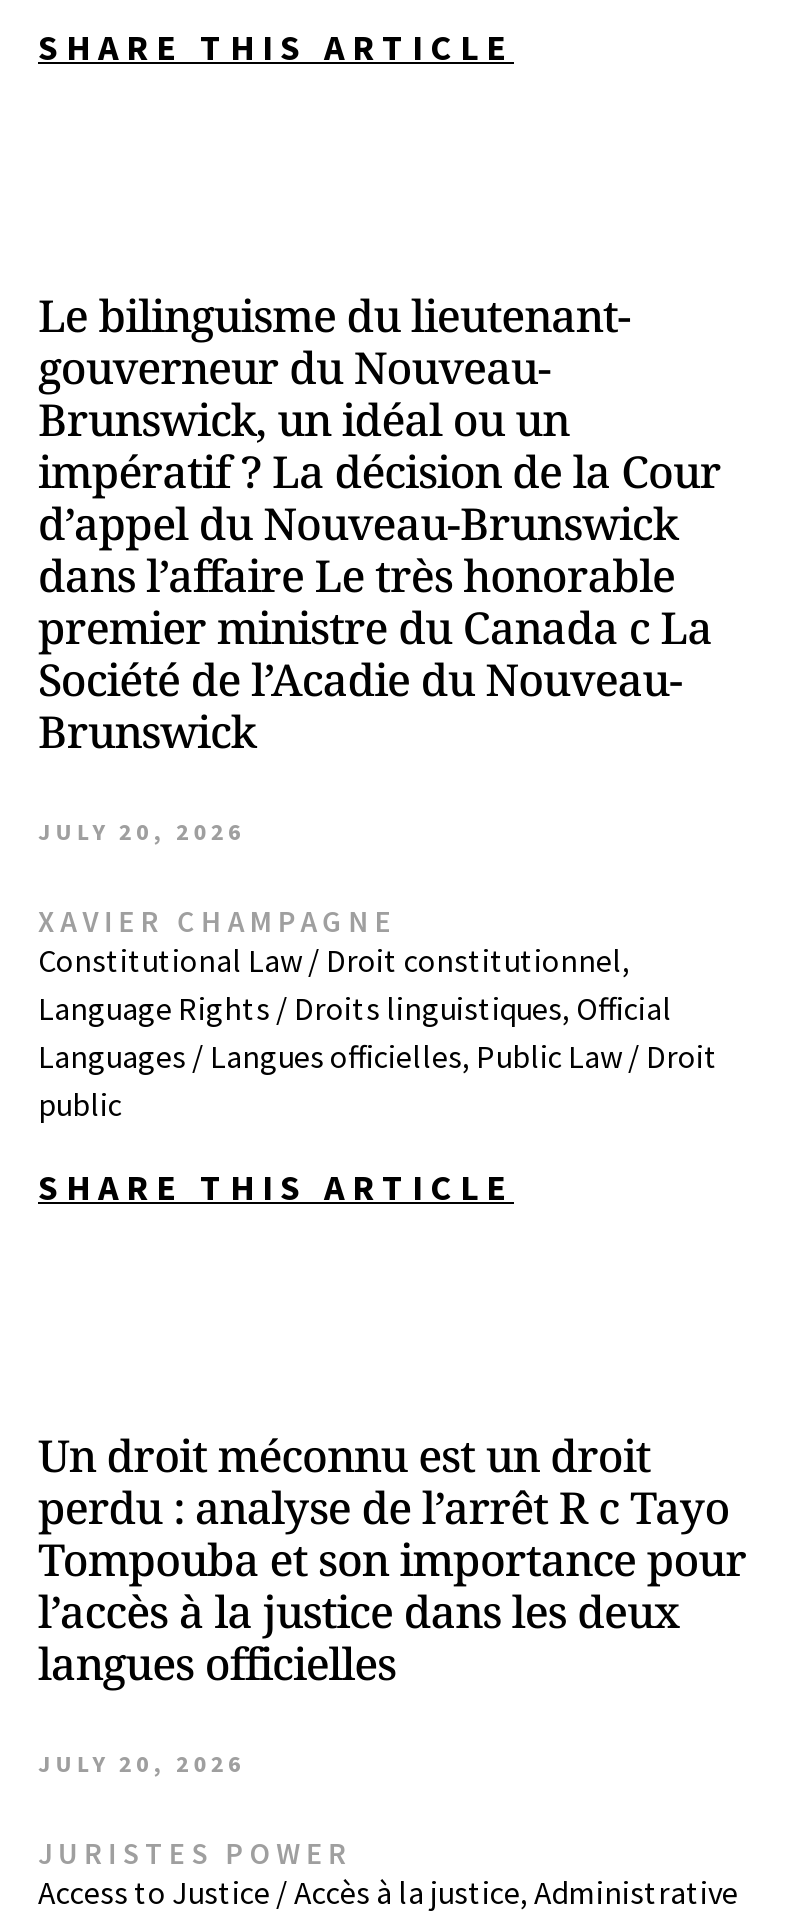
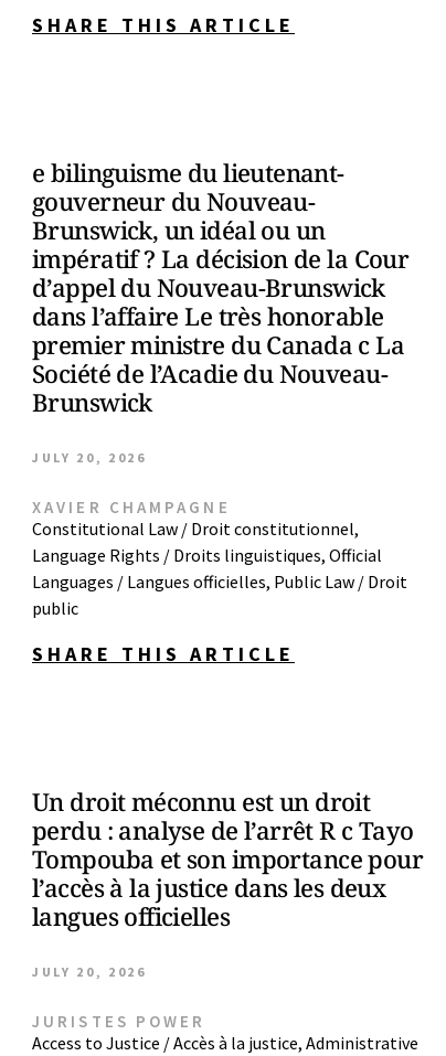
[38,284,630,344] Le bilinguisme du lieutenant- -> [32,156,344,189] e bilinguisme du lieutenant-

